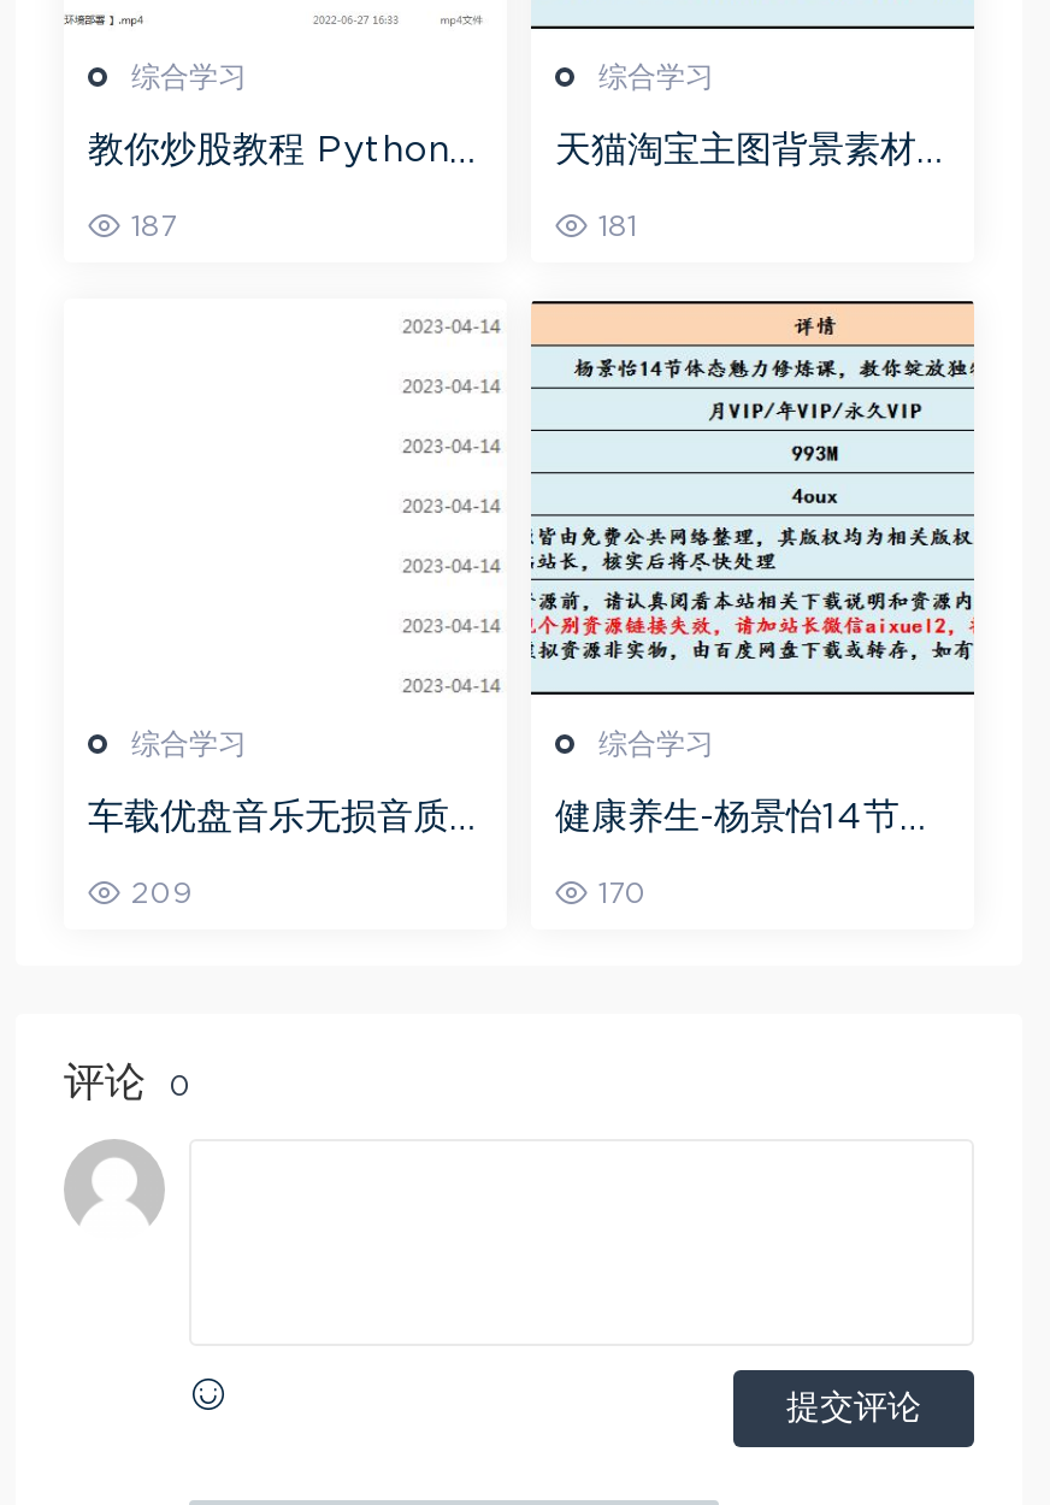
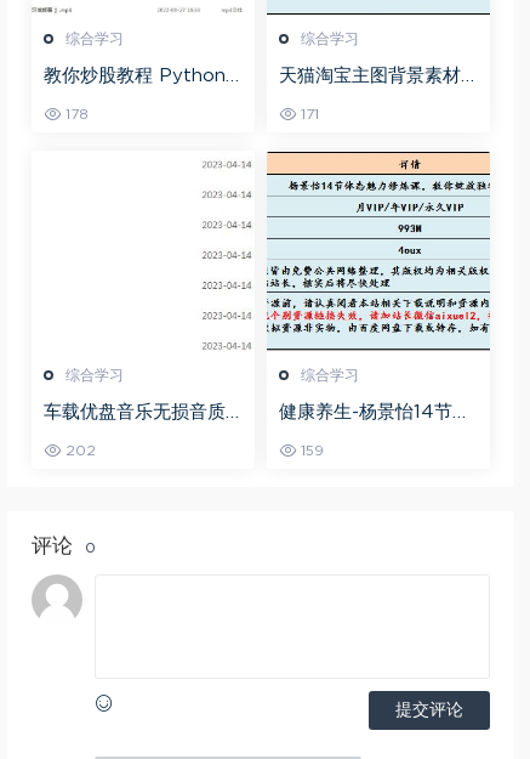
[122,212,177,241] 187 -> [61,107,89,122] 178
[589,212,637,241] 181 -> [296,107,319,122] 171
[122,879,191,908] 209 -> [61,443,96,458] 202
[589,879,647,908] 170 -> [296,443,324,458] 159

